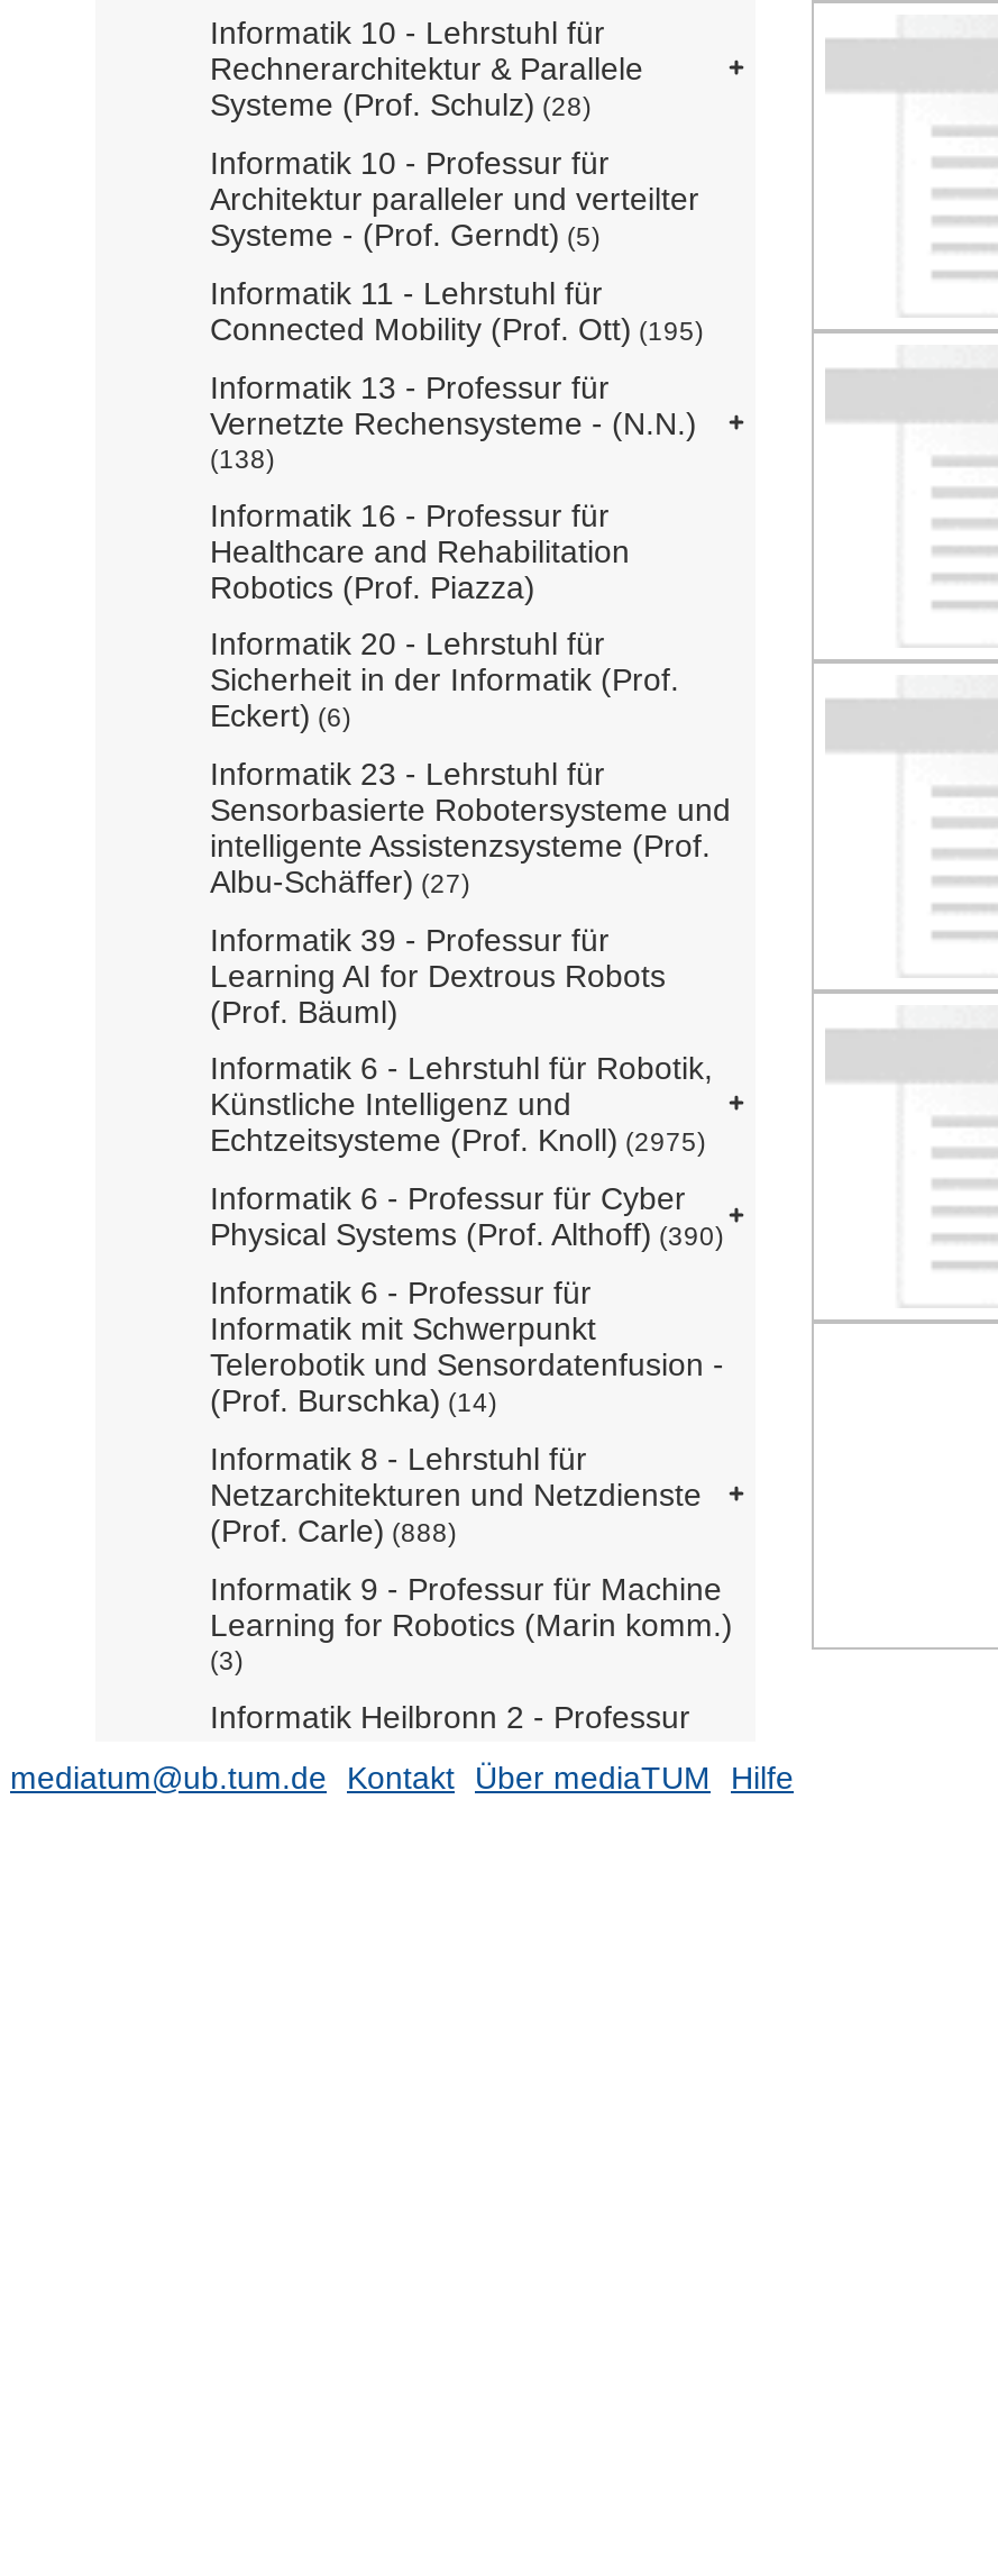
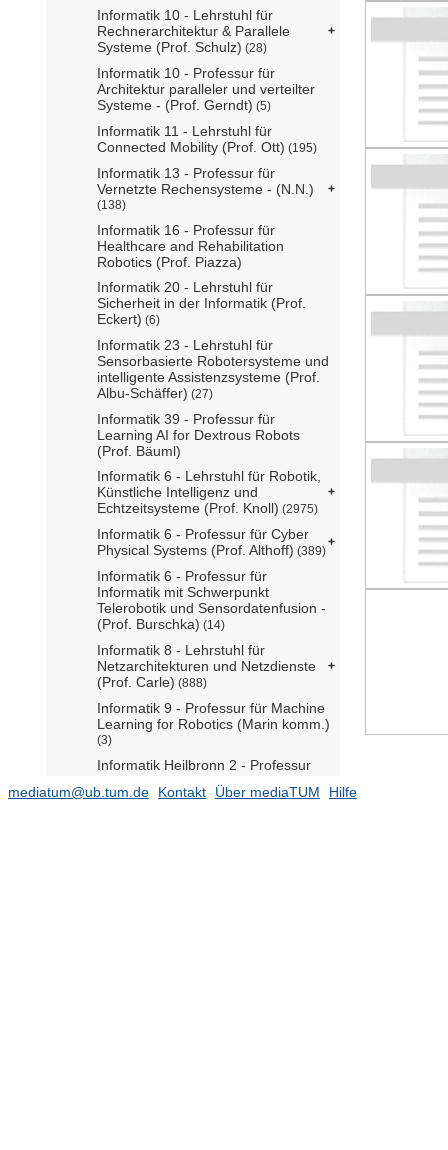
[210,1217,724,1253] Physical Systems (Prof. Althoff) (390) -> [97,542,326,558] Physical Systems (Prof. Althoff) (389)

